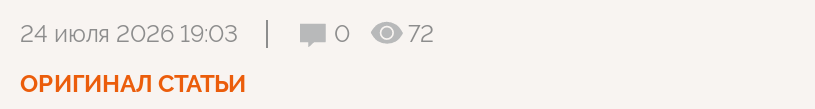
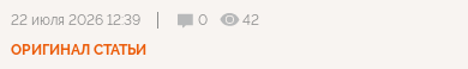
[20,20,238,48] 24 июля 2026 19:03 -> [11,12,140,29] 22 июля 2026 12:39
[408,19,434,47] 72 -> [242,11,259,28] 42

